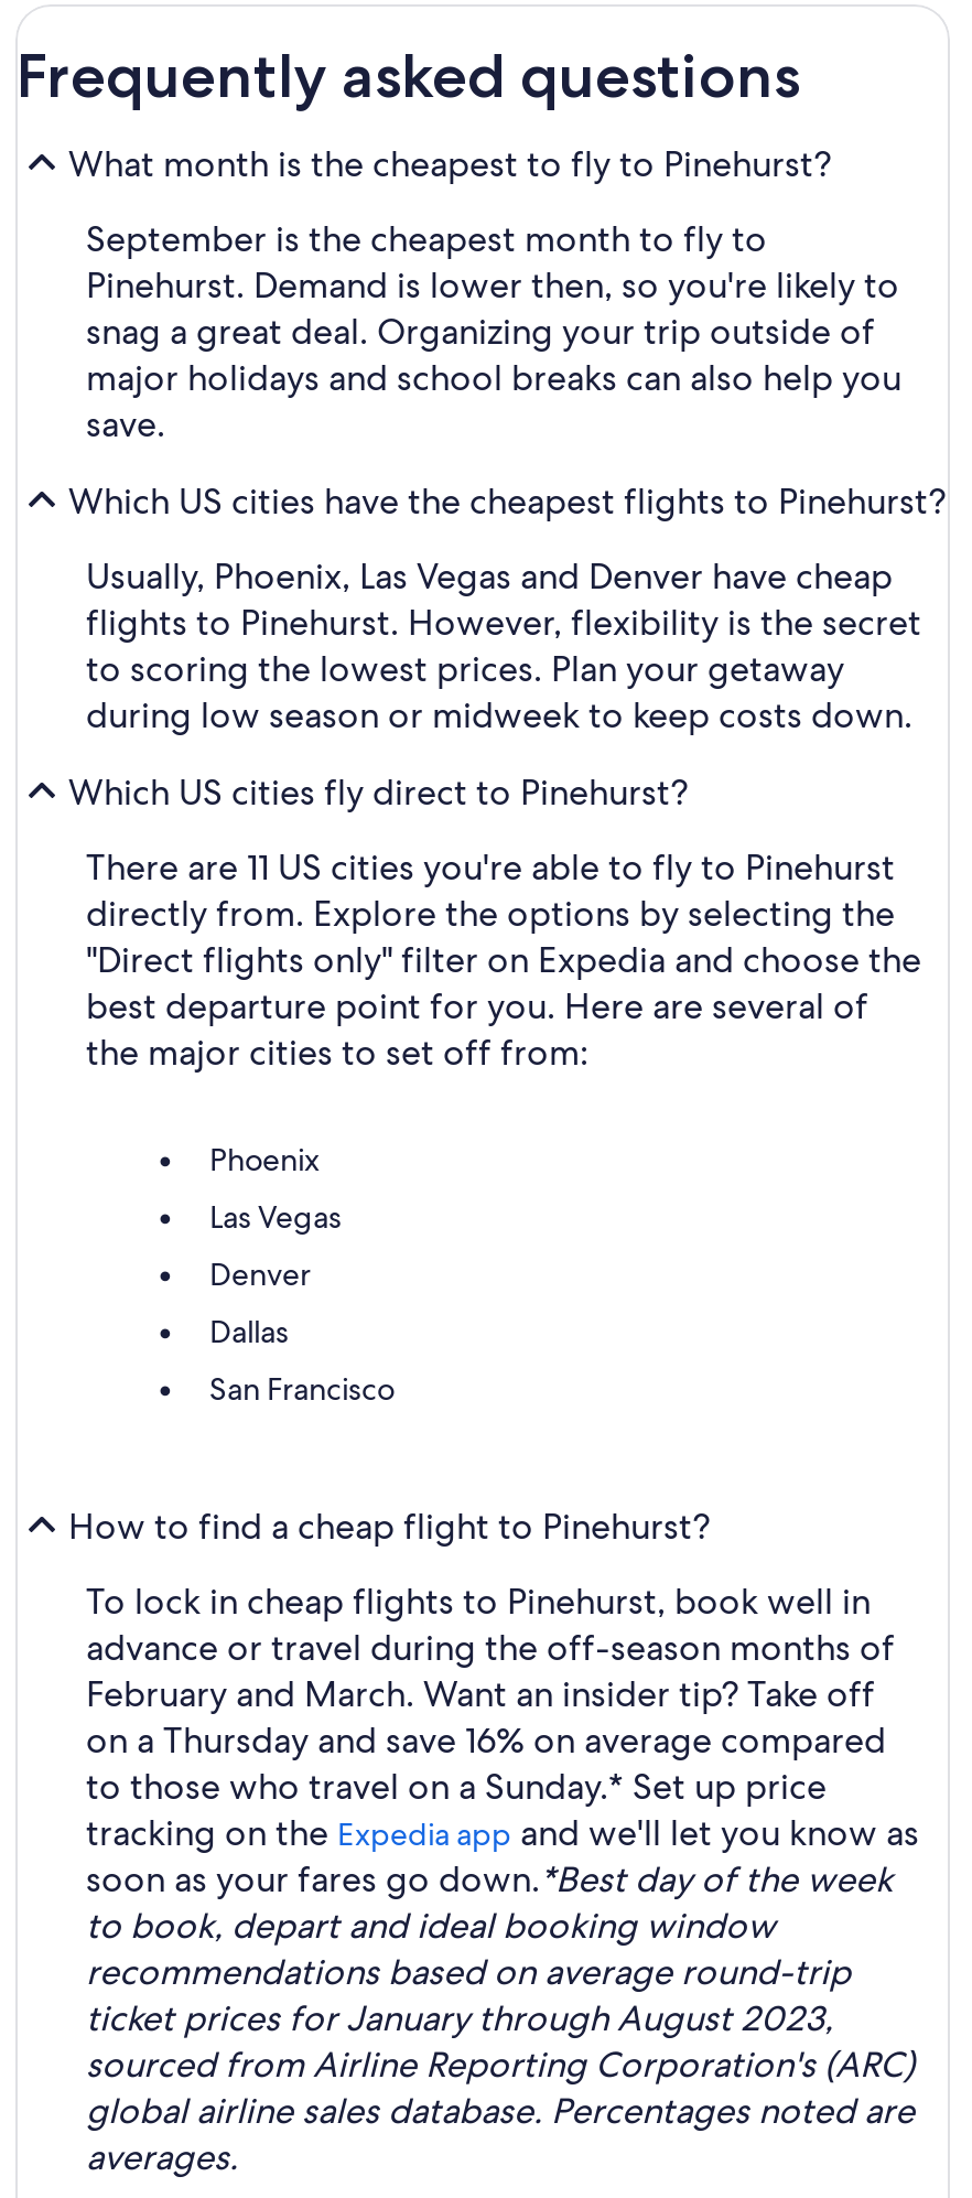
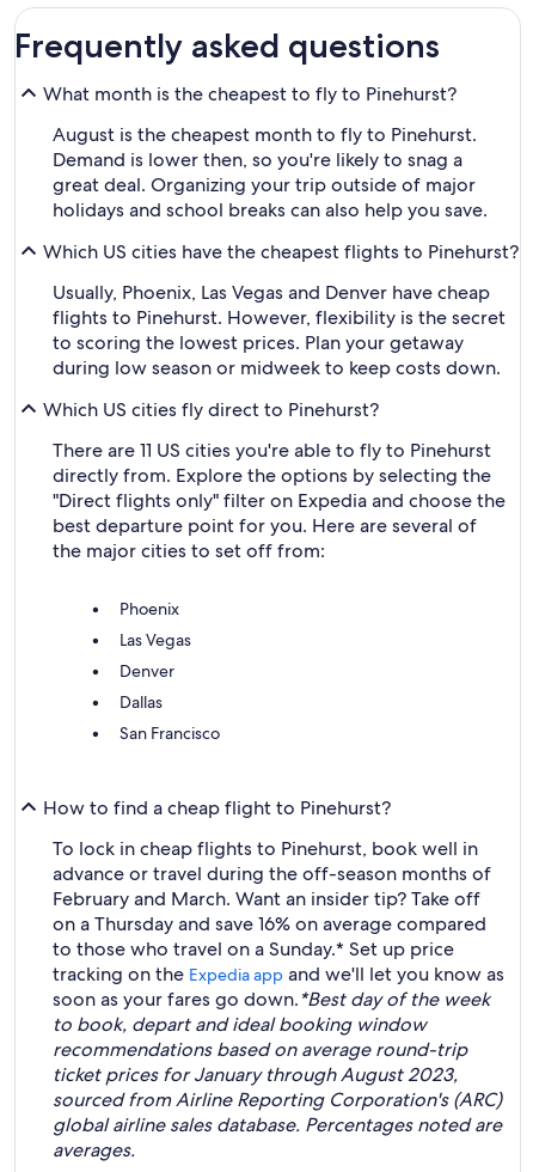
[86,216,901,448] September is the cheapest month to fly to | Pinehurst. Demand is lower then, so you're likely to | snag a great deal. Organizing your trip outside of | major holidays and school breaks can also help you | save. -> [53,122,488,222] August is the cheapest month to fly to Pinehurst. | Demand is lower then, so you're likely to snag a | great deal. Organizing your trip outside of major | holidays and school breaks can also help you save.

